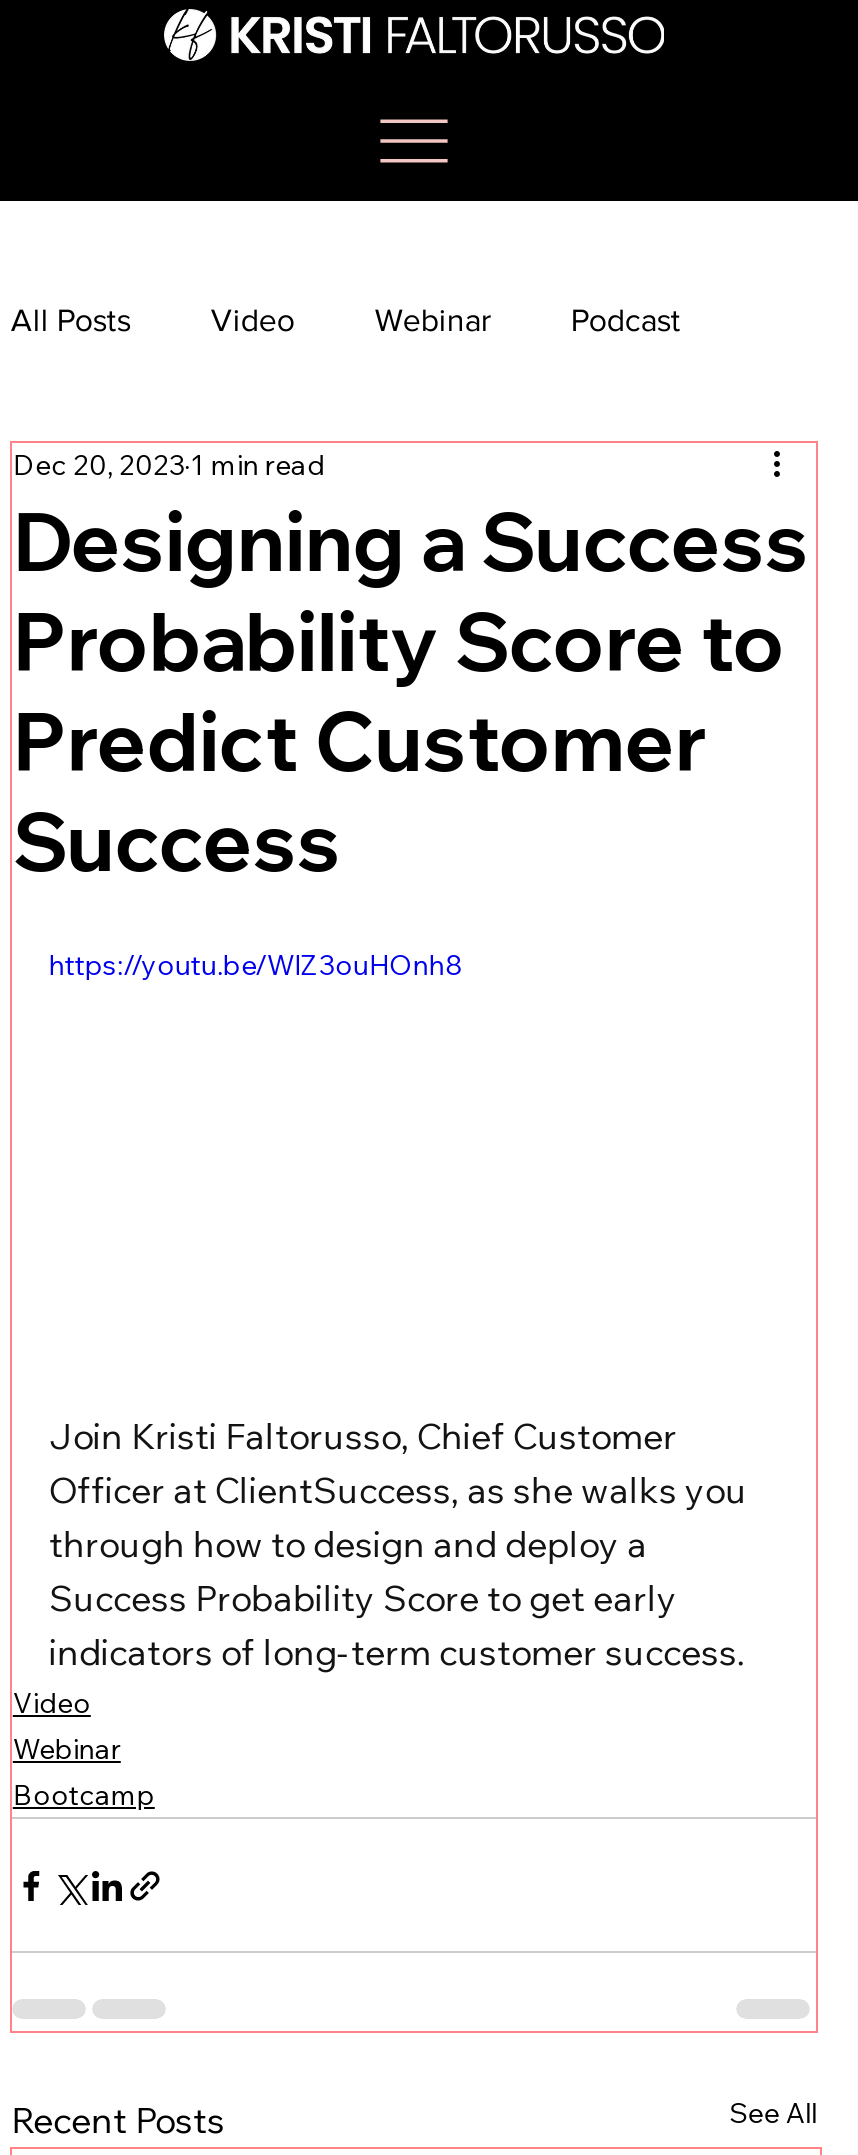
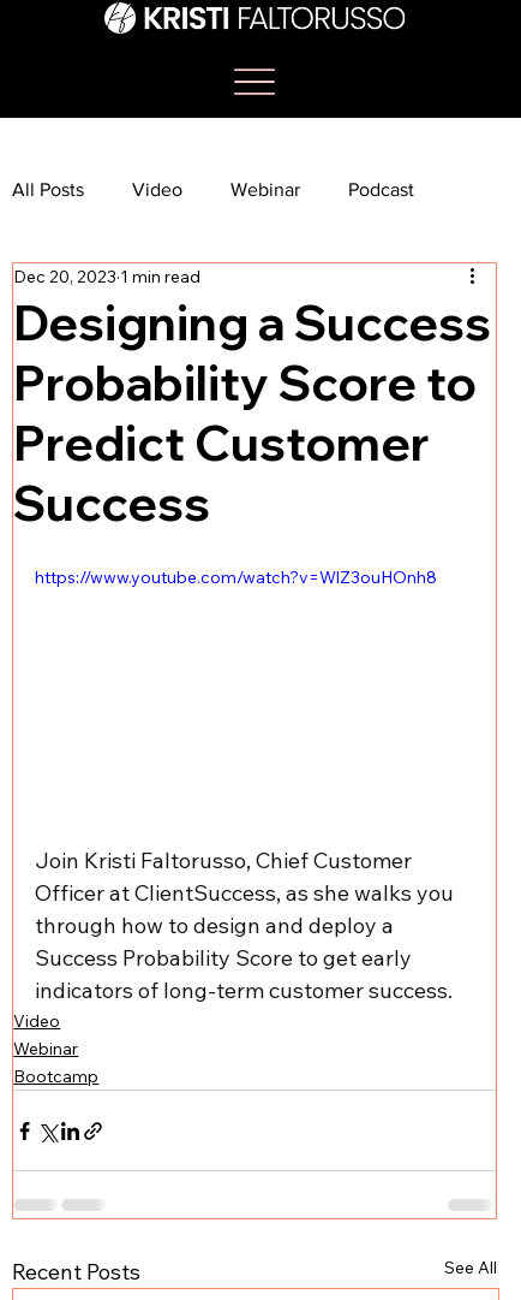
[49,947,463,983] https://youtu.be/WlZ3ouHOnh8 -> [35,566,437,588] https://www.youtube.com/watch?v=WlZ3ouHOnh8

